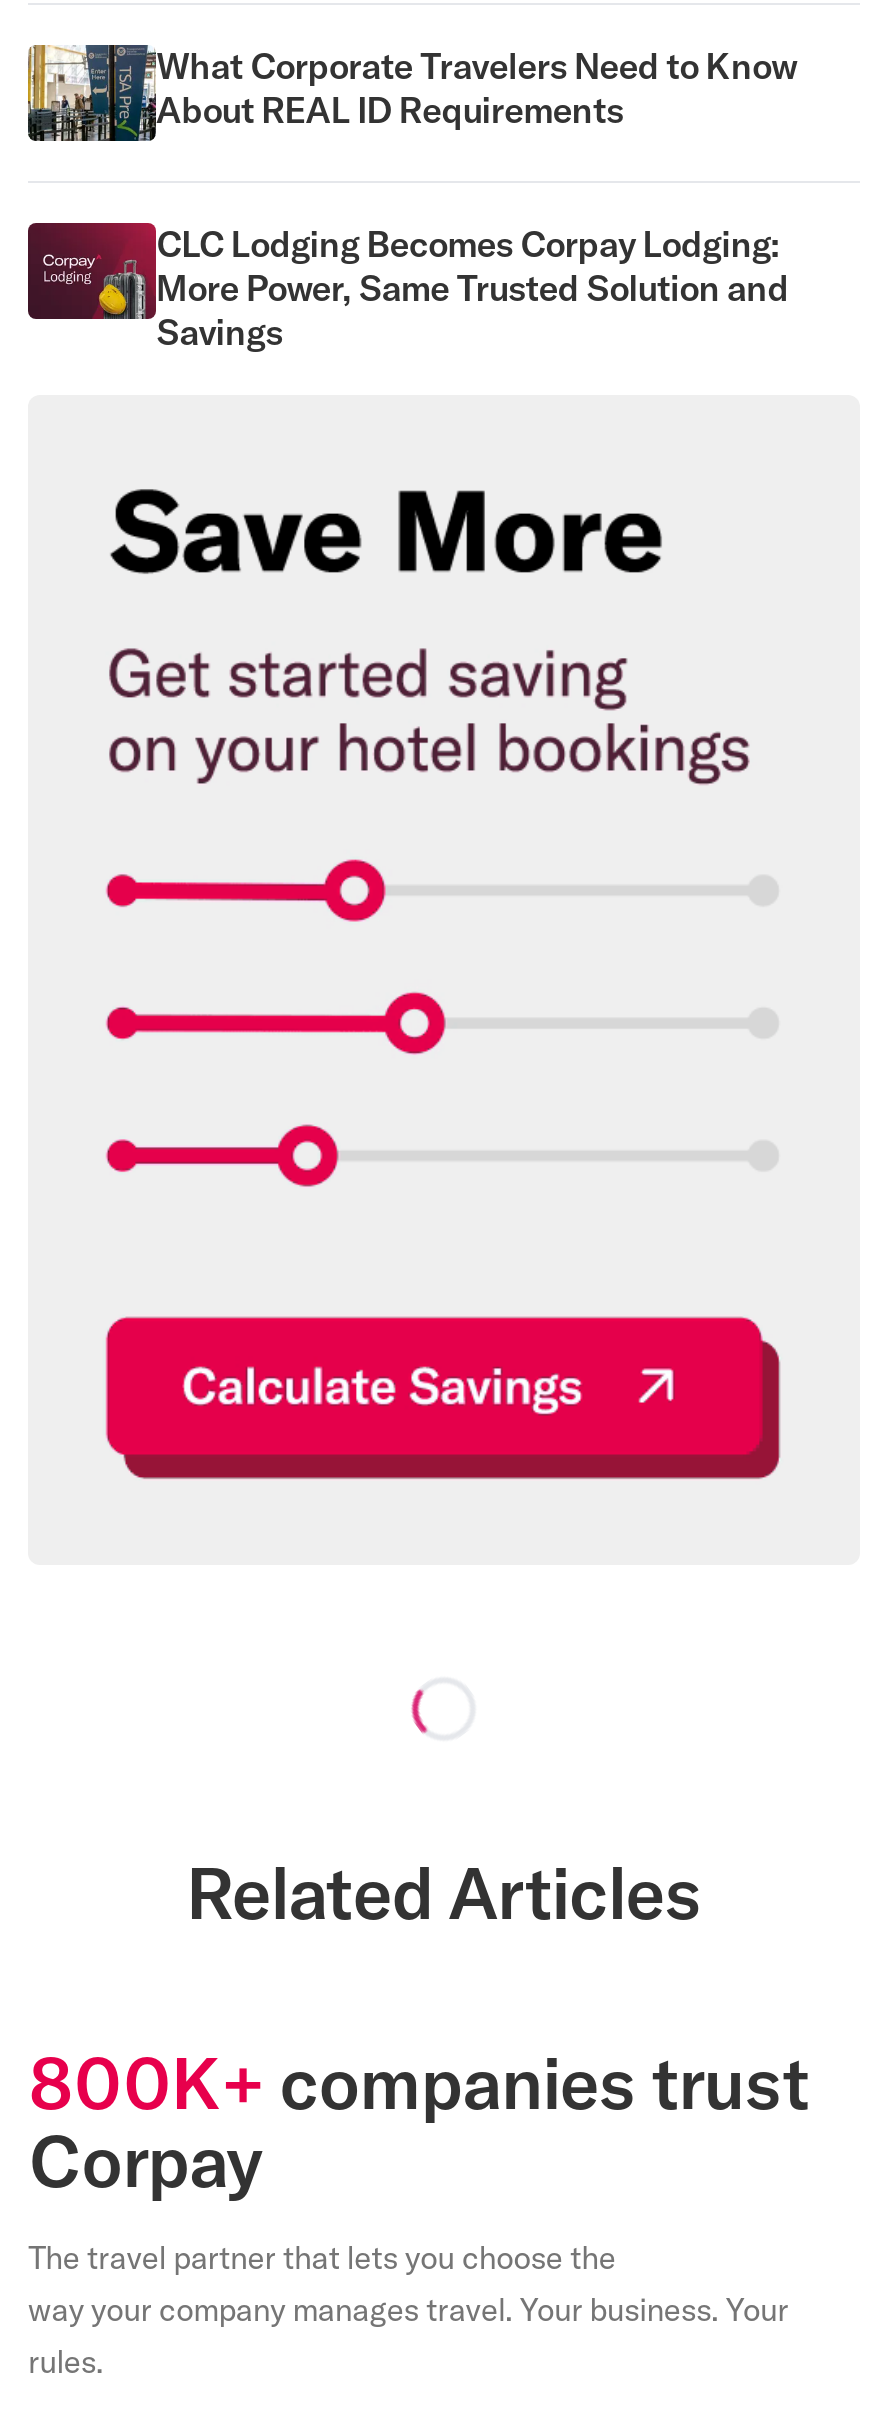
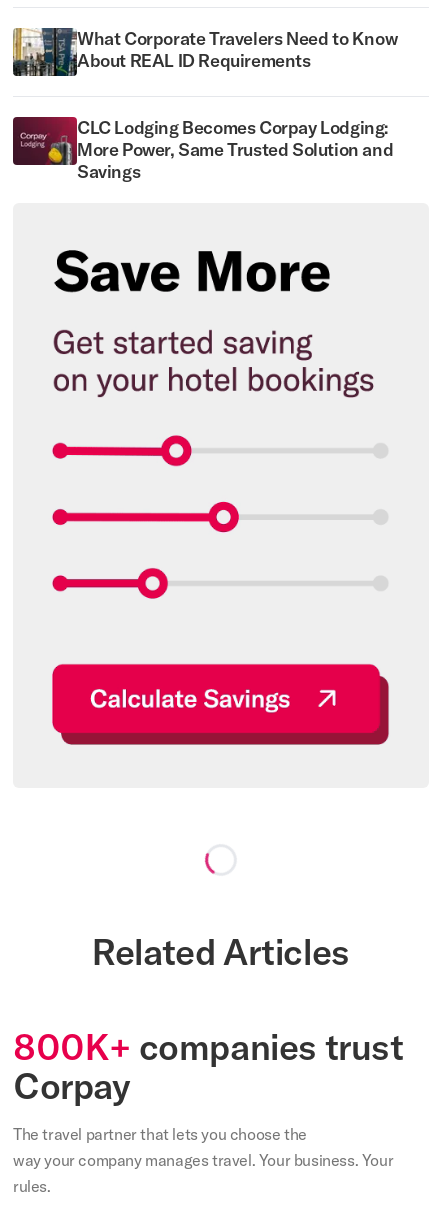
[384,991,480,1057] [image] -> [192,501,240,533] [image]

